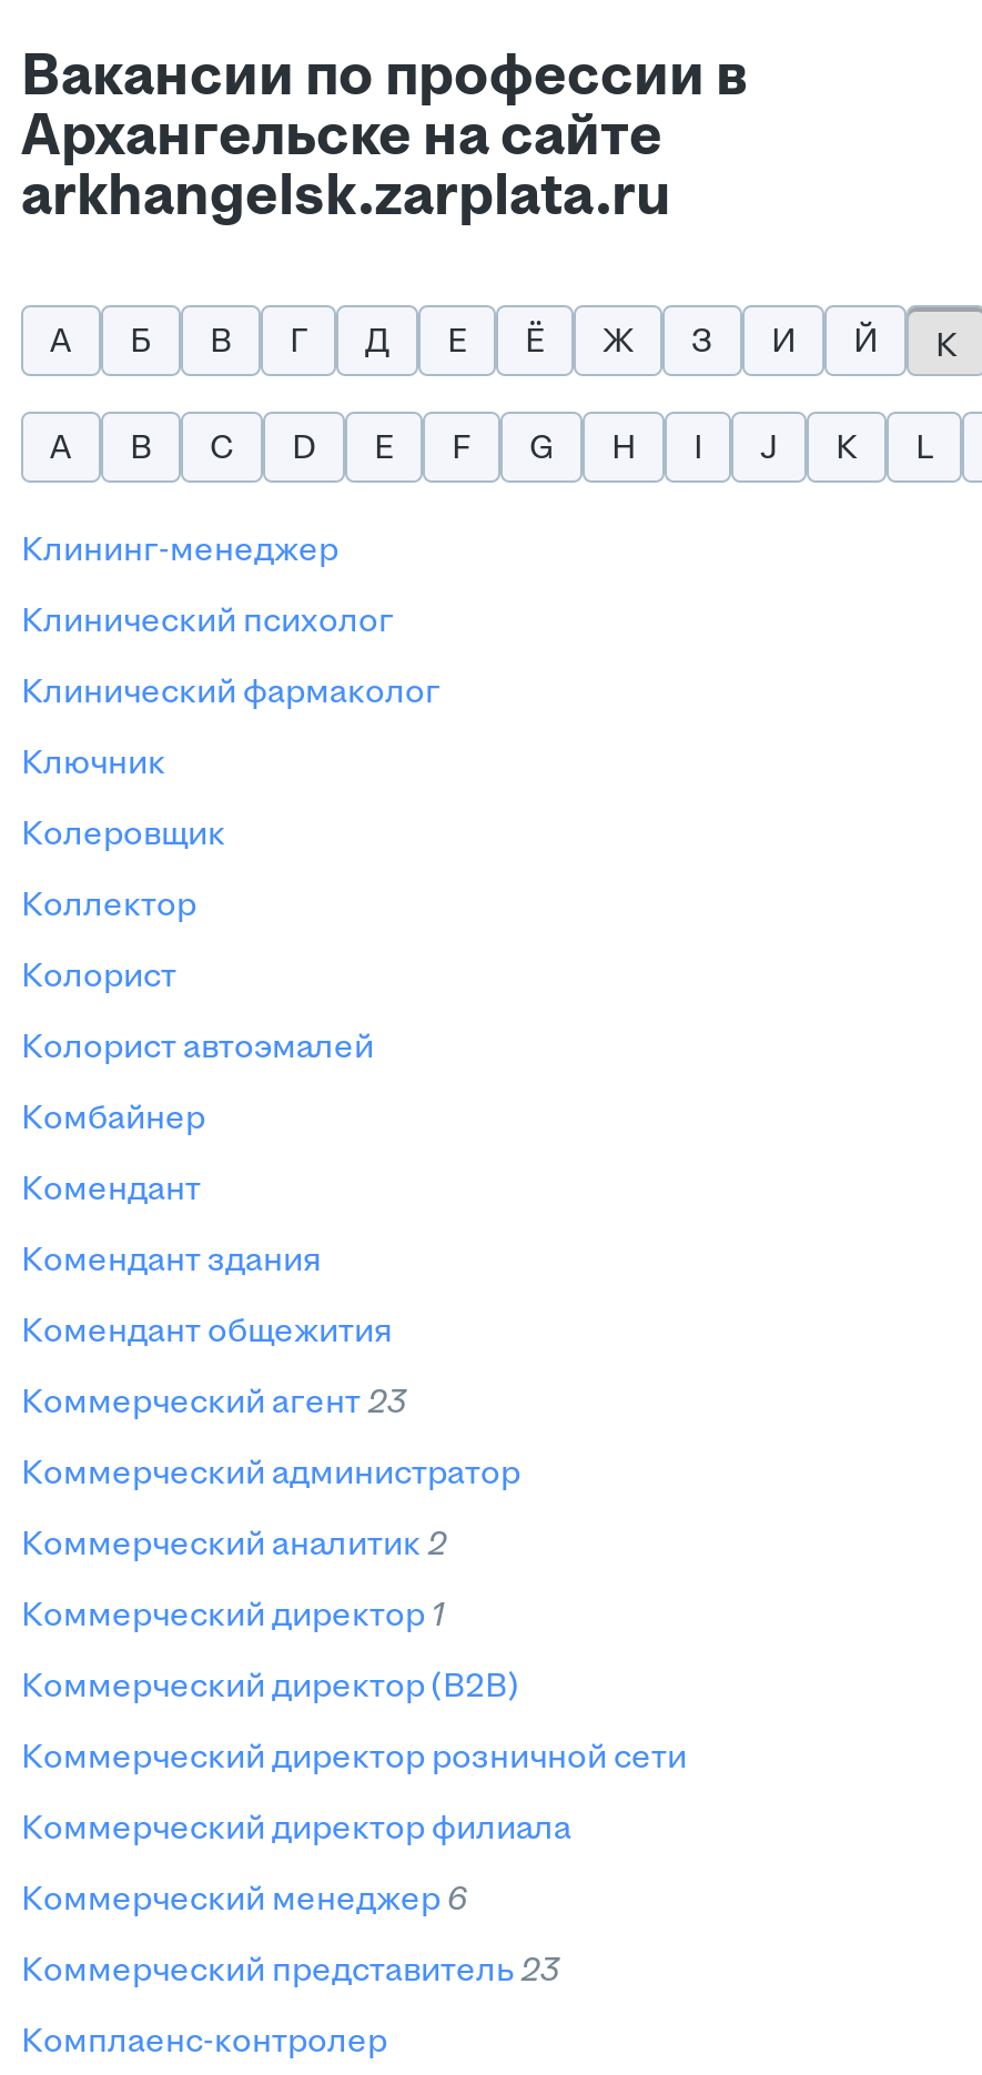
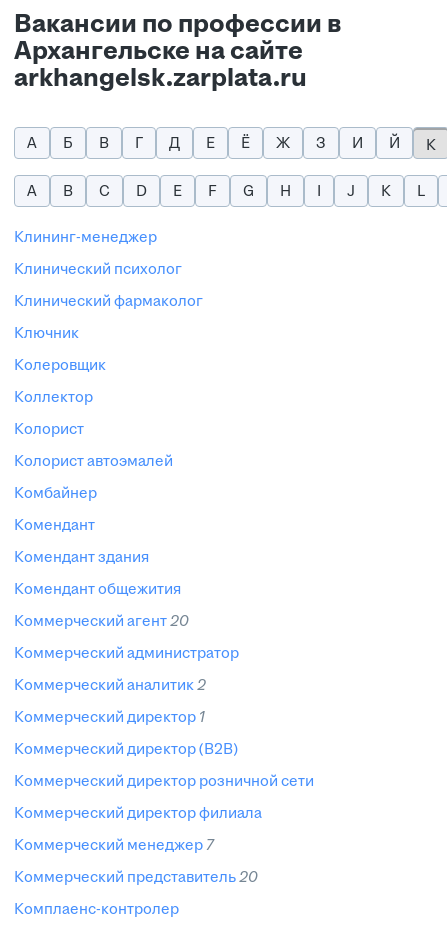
[43,1381,407,1419] коммерческий агент 23 -> [24,612,189,629] коммерческий агент 20
[43,1879,467,1916] коммерческий менеджер 6 -> [24,836,214,853] коммерческий менеджер 7
[43,1950,560,1987] коммерческий представитель 23 -> [24,868,258,885] коммерческий представитель 20

